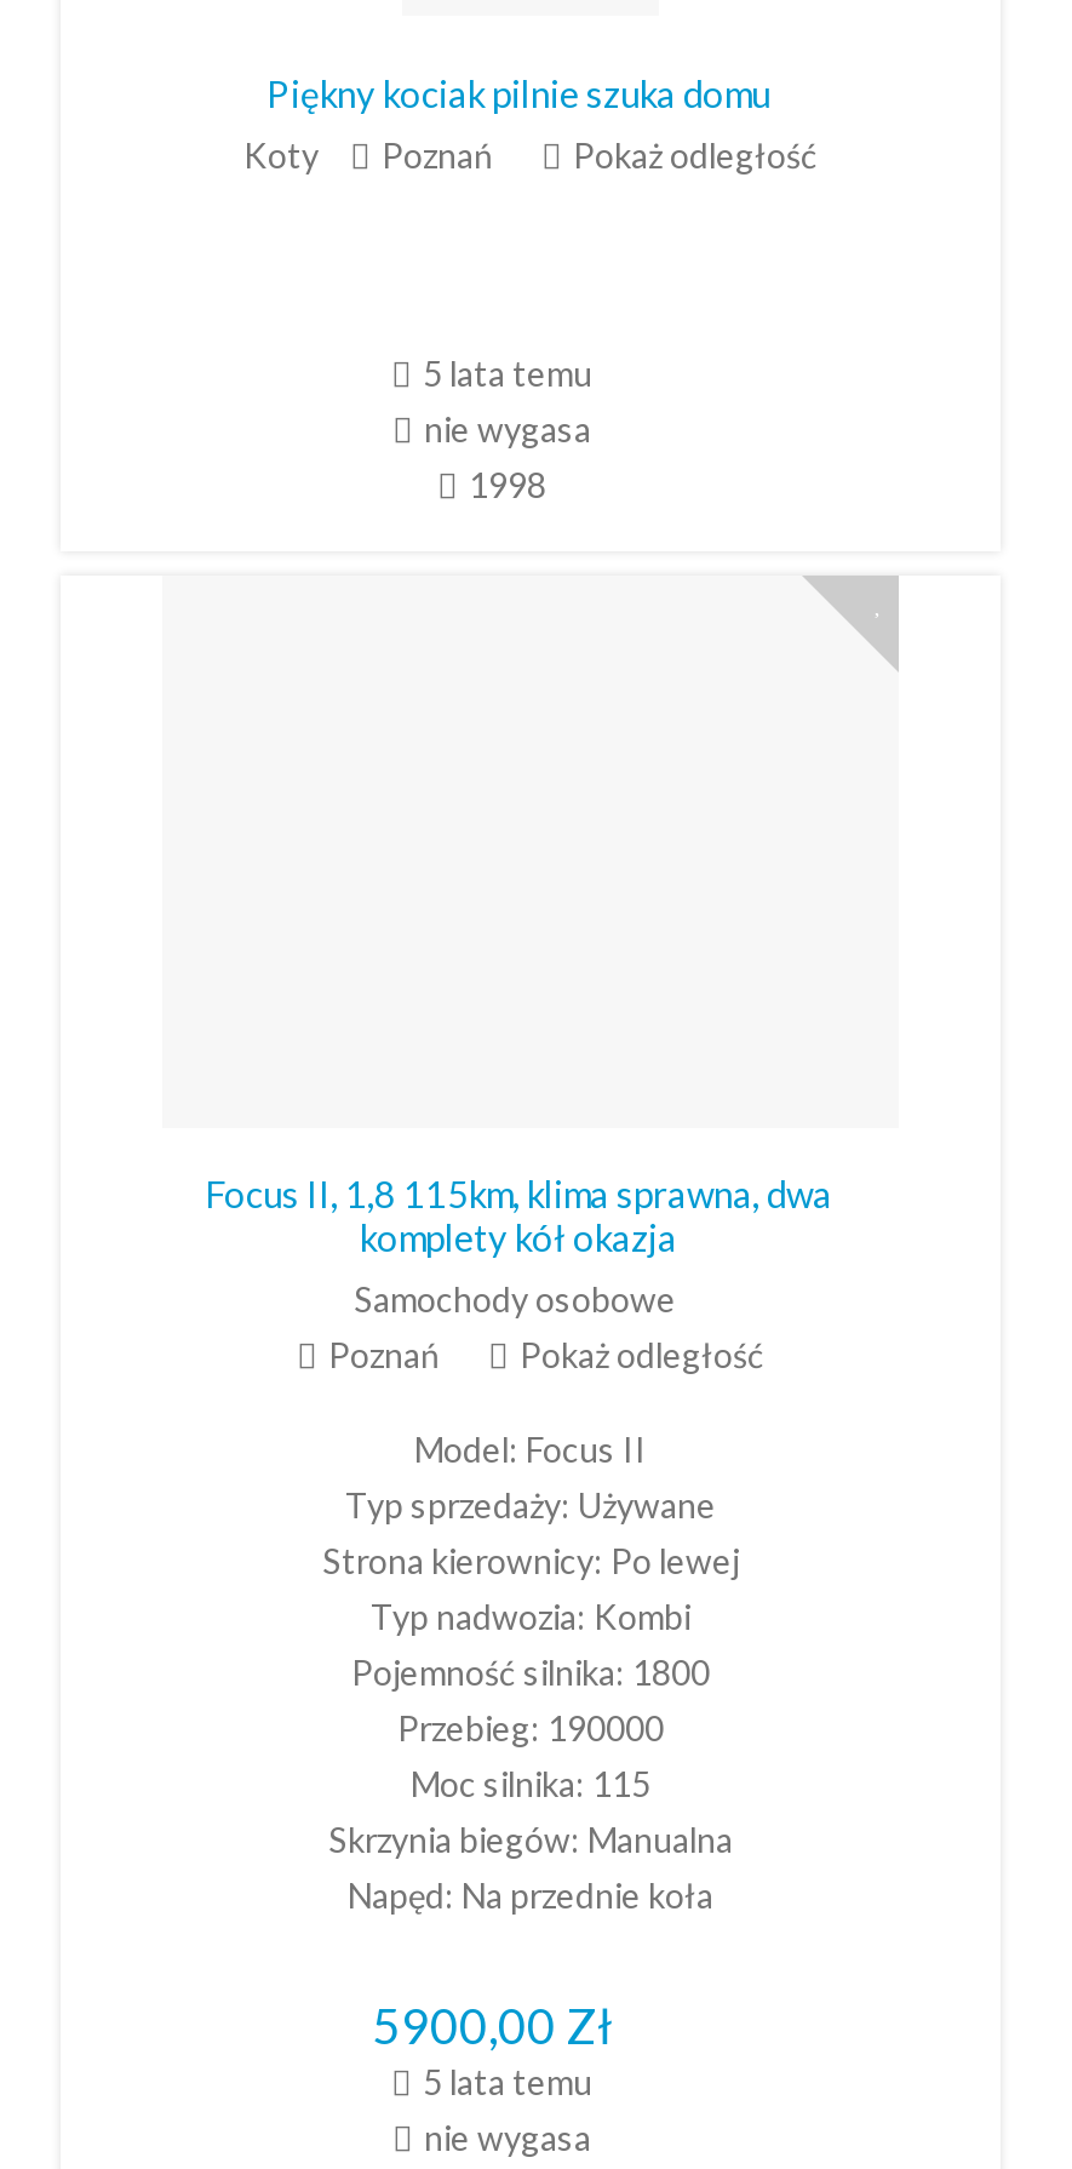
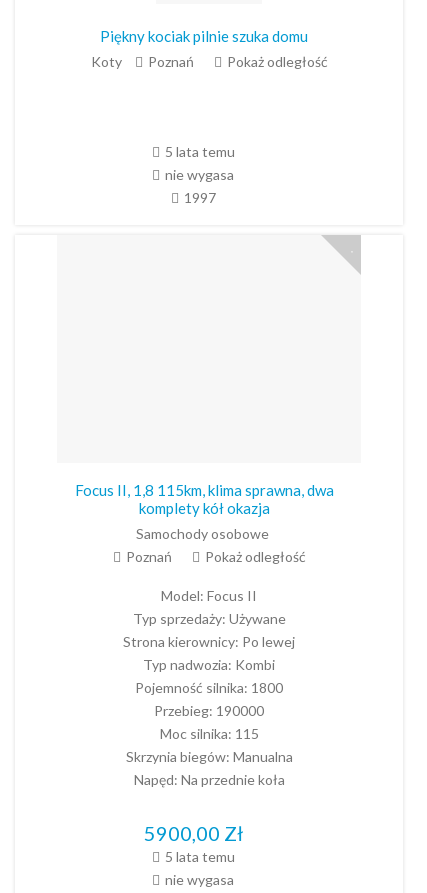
[469,465,546,506] 1998 -> [183,189,215,206] 1997

